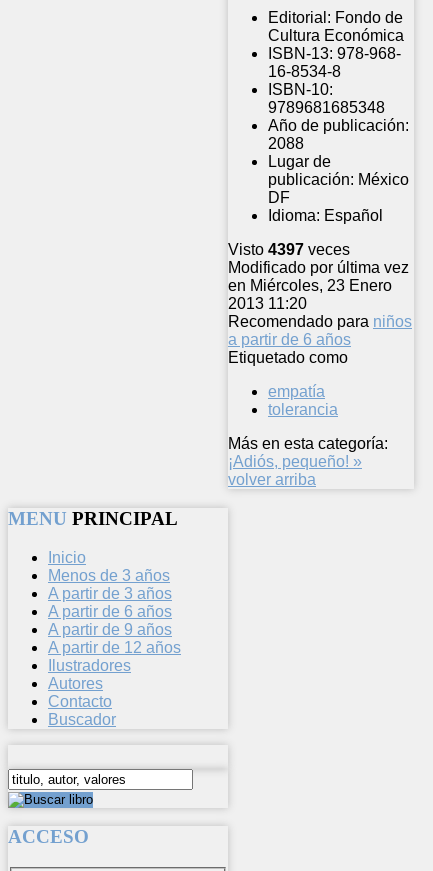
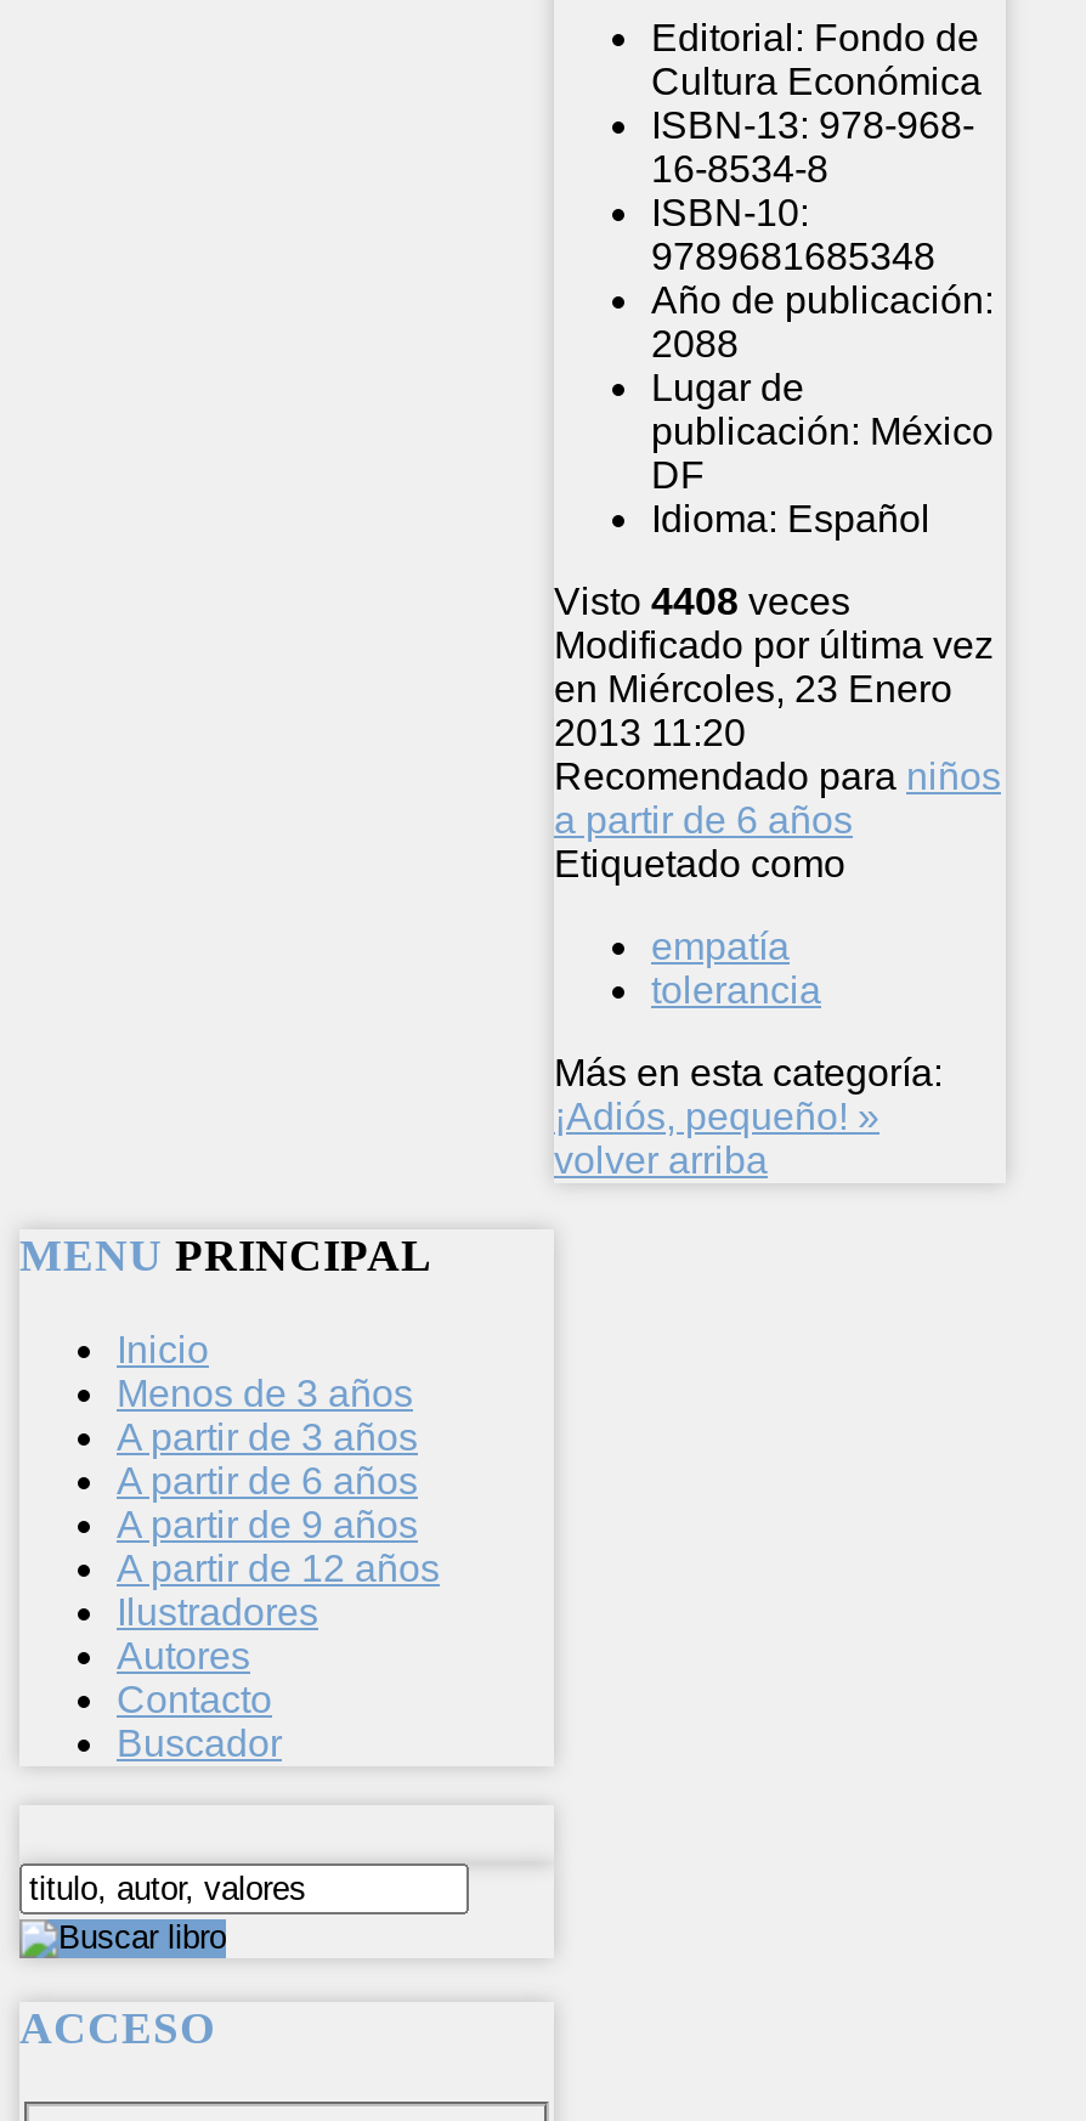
[228,241,350,258] Visto 4397 veces -> [554,581,850,622] Visto 4408 veces

